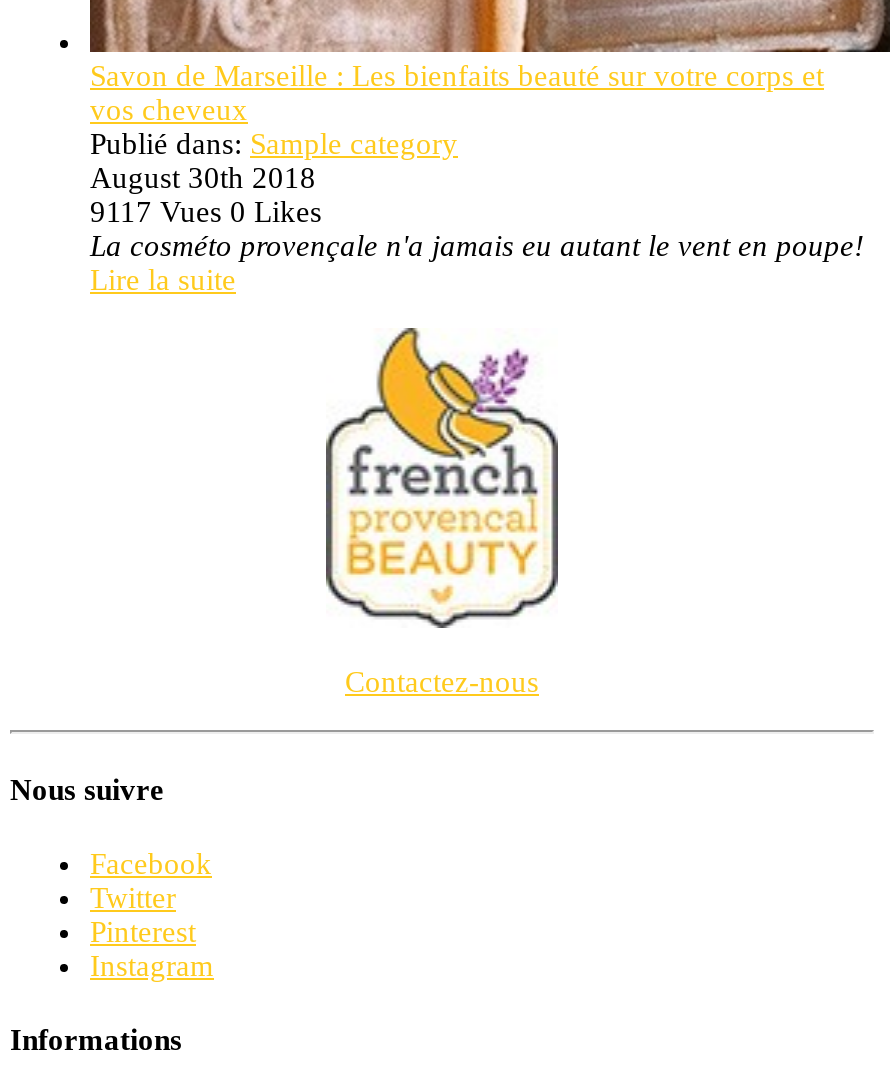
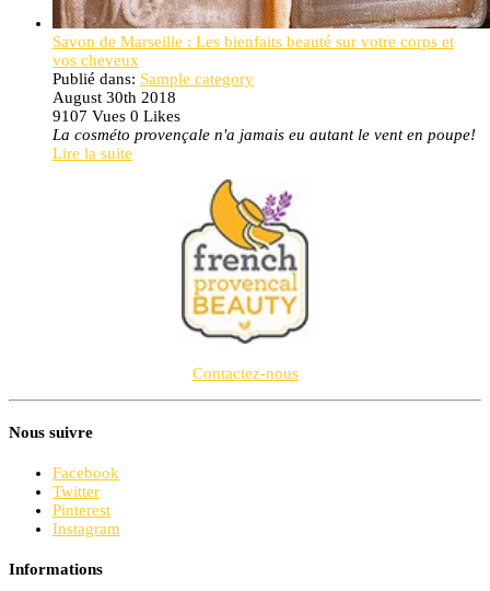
[90,196,322,228] 9117 Vues 0 Likes -> [52,107,180,125] 9107 Vues 0 Likes

